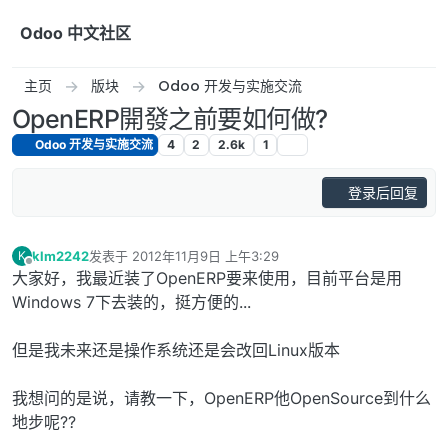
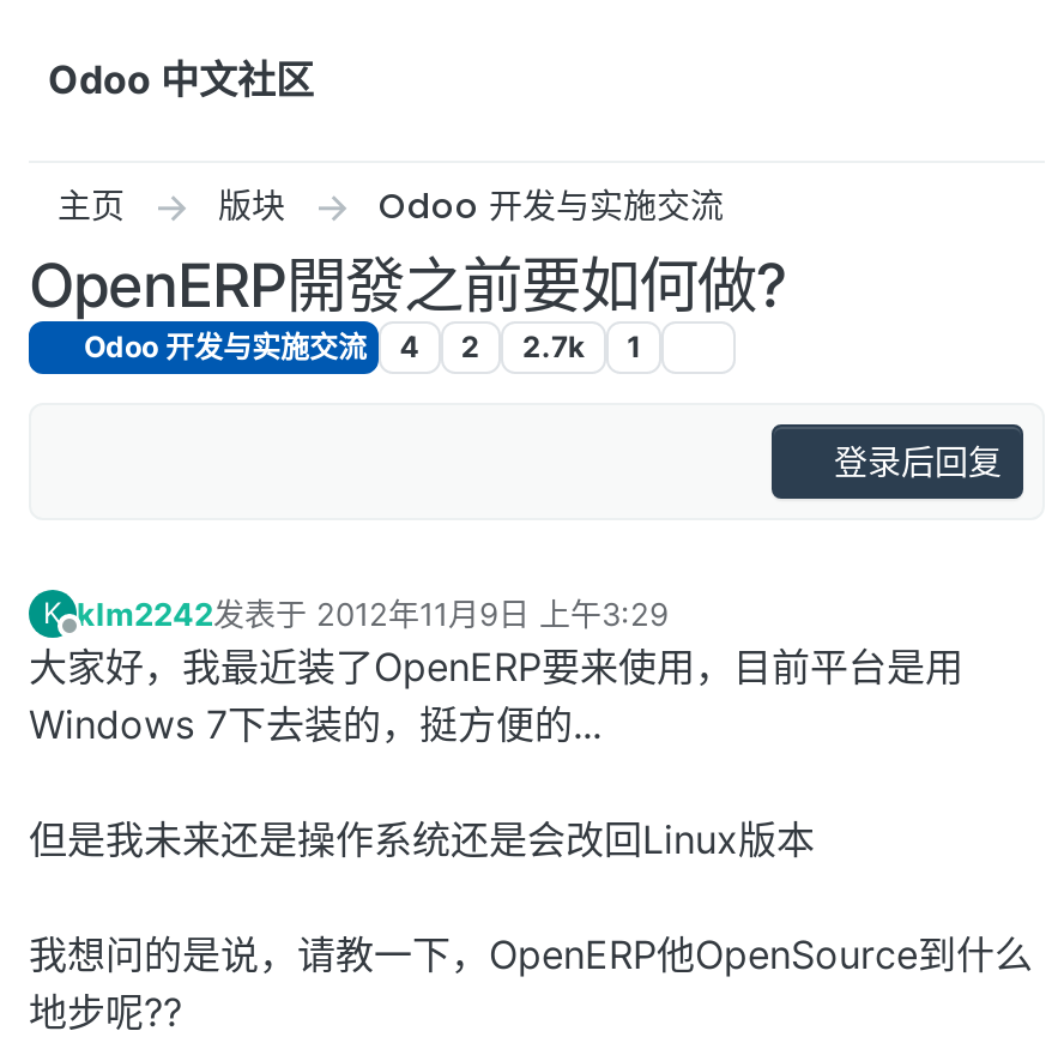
[32,137,269,152] Odoo 开发与实施交流 4 2 2.6k 1 -> [77,329,641,365] Odoo 开发与实施交流 4 2 2.7k 1

